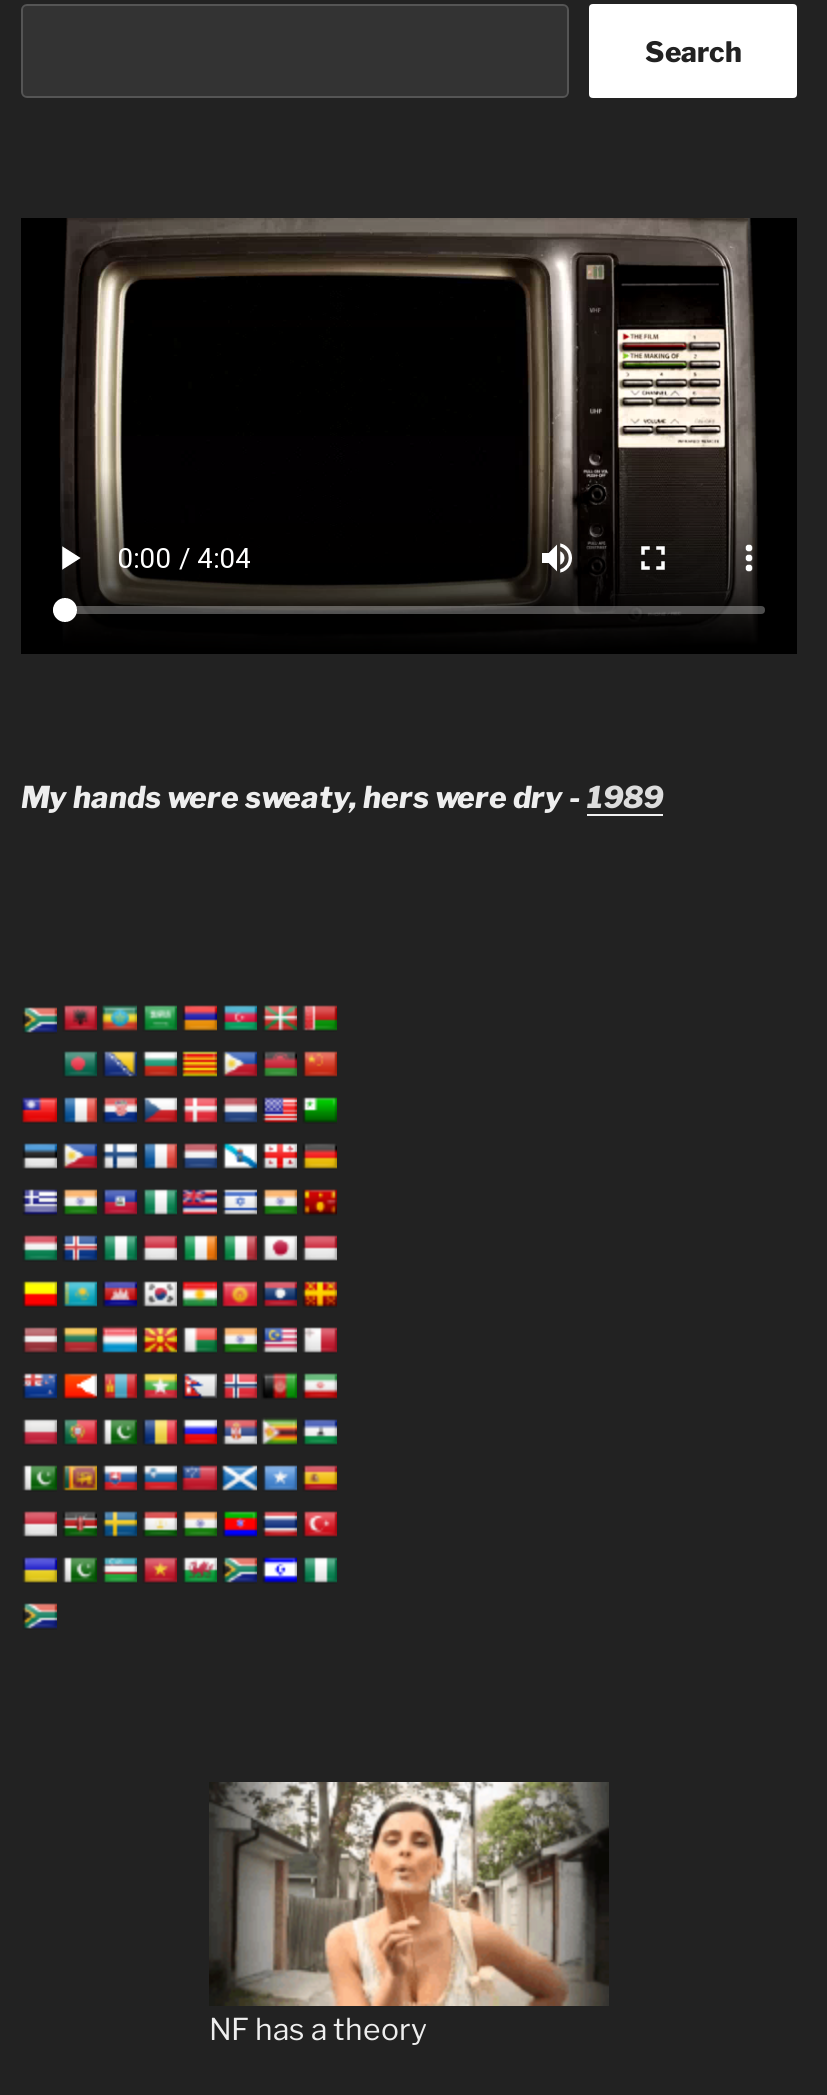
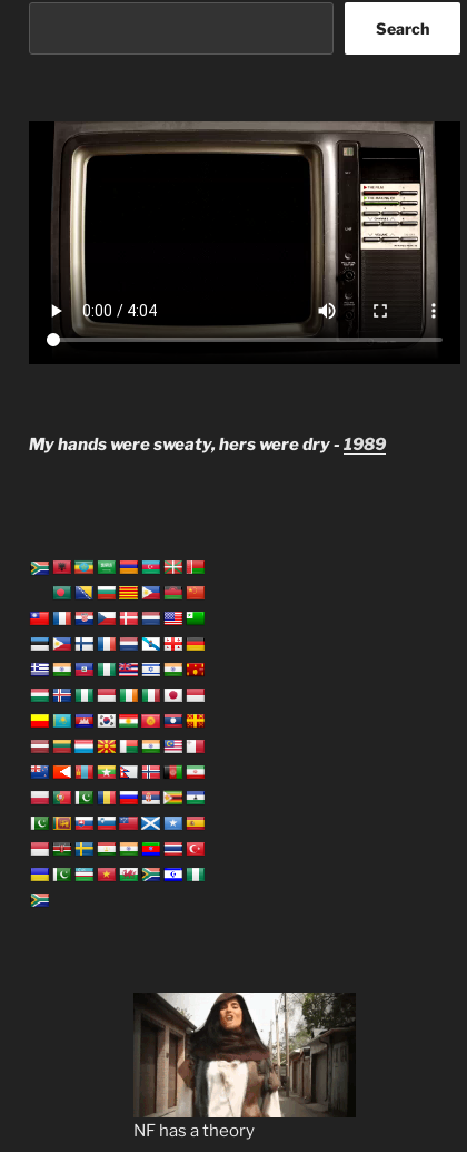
[211,1780,607,2006] [image] -> [135,992,355,1117] [image]

